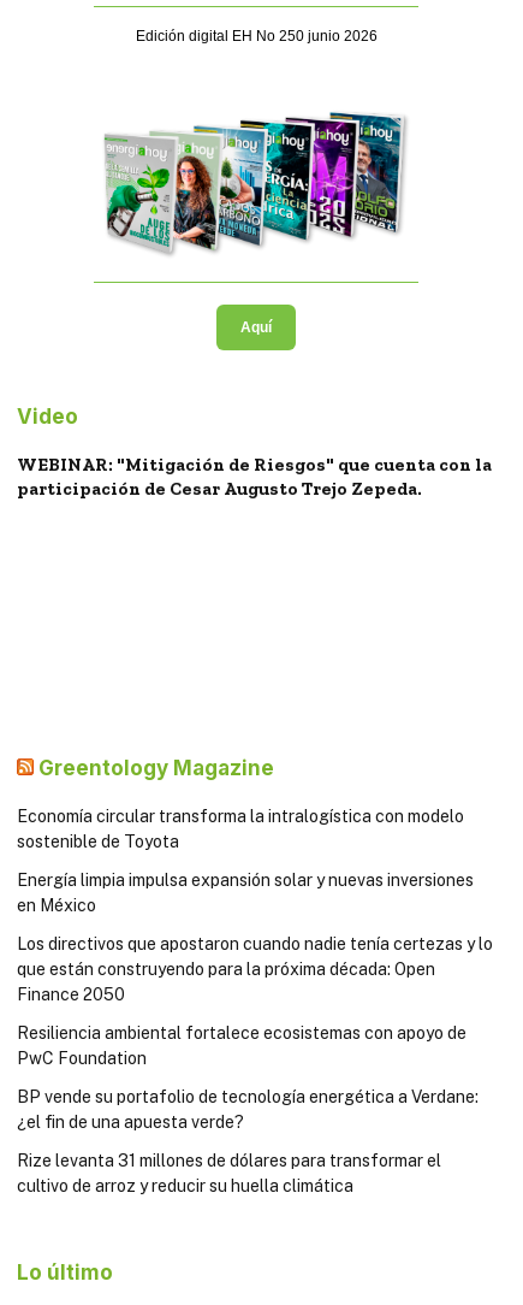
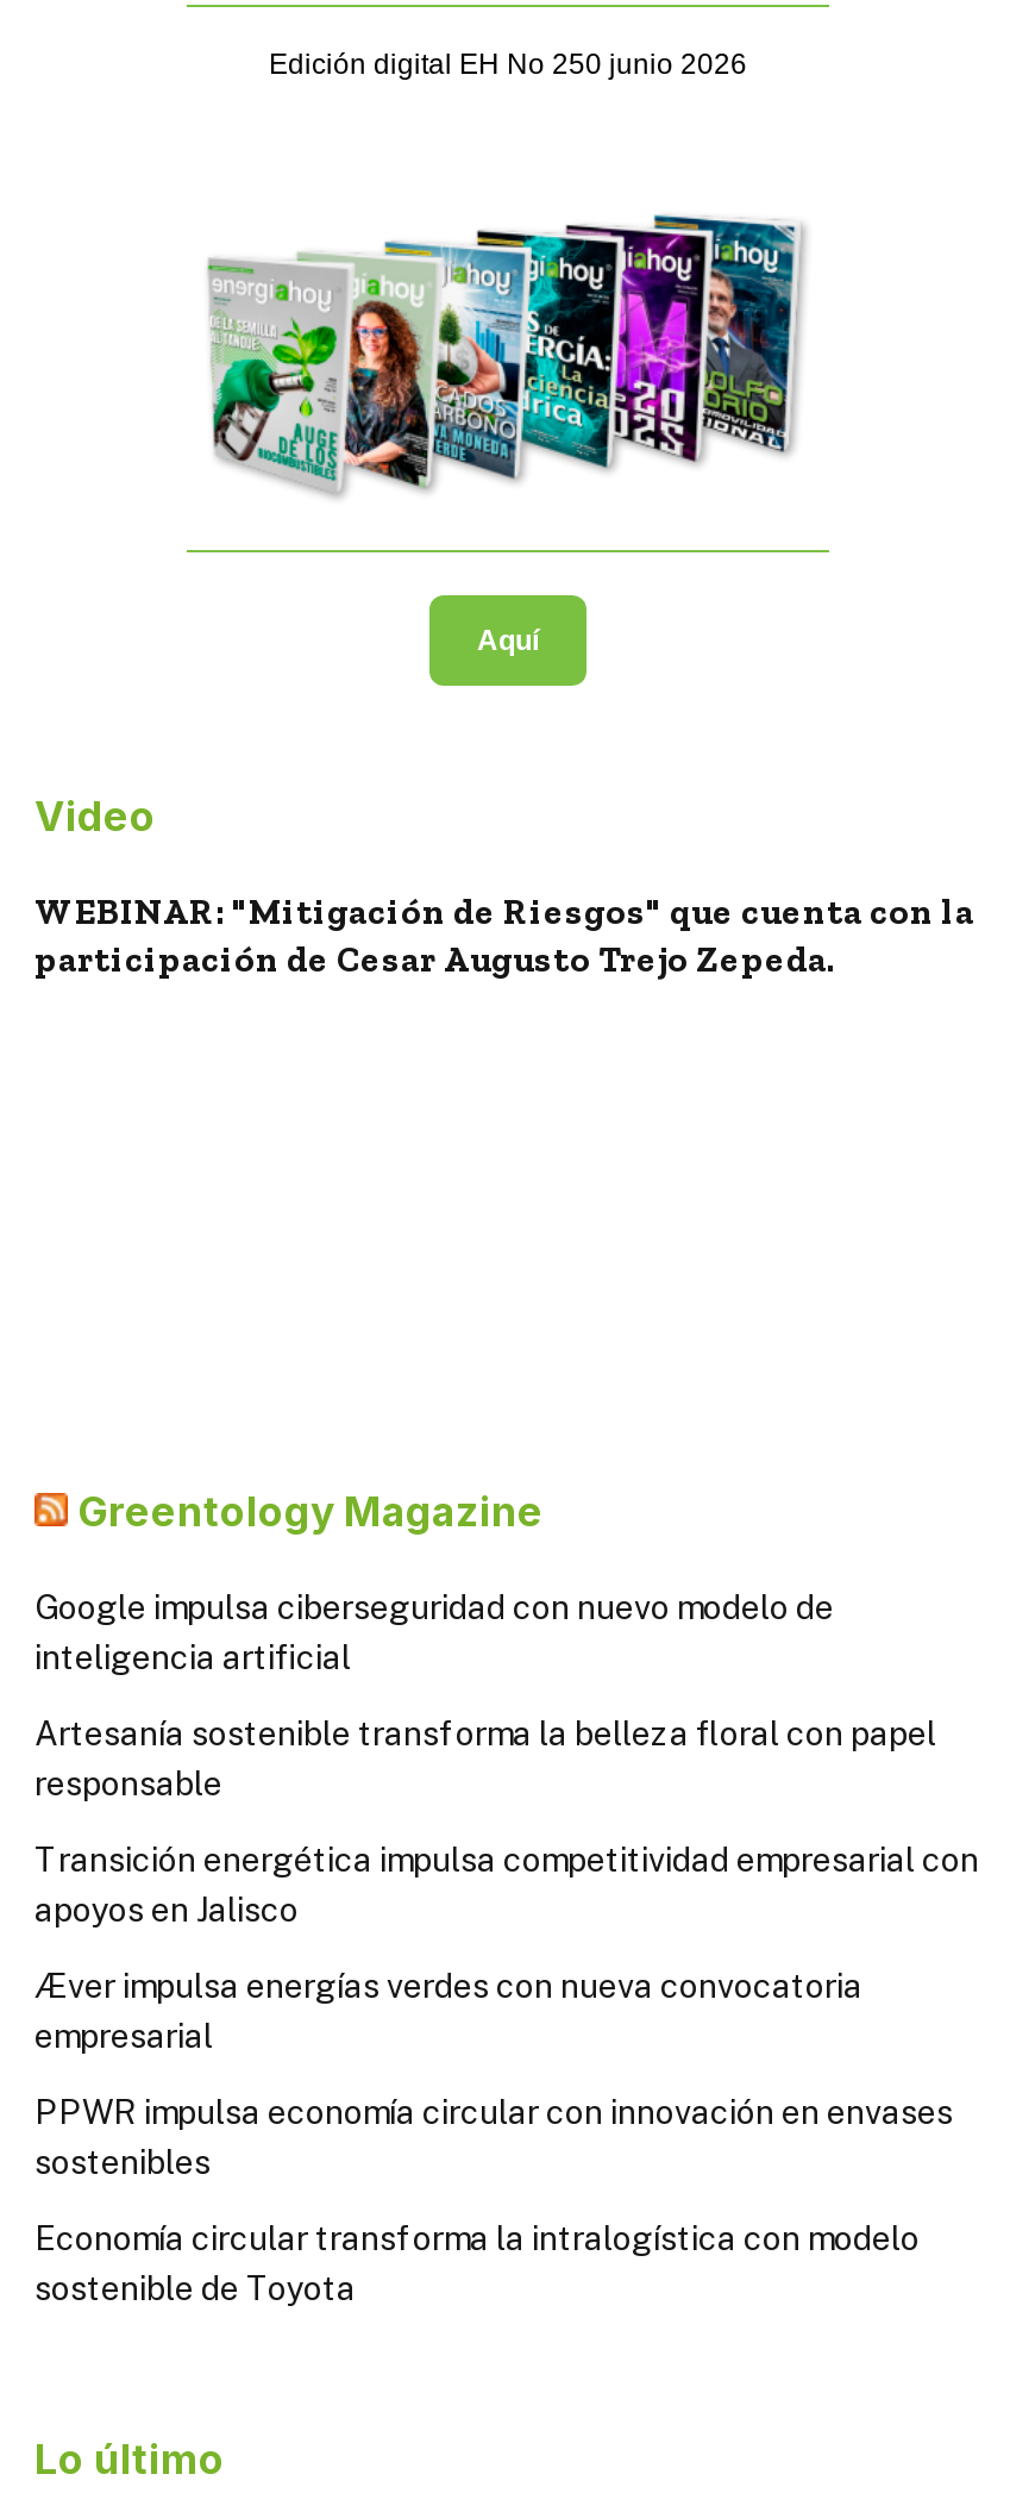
none -> [34,1589,979,2182] Google impulsa ciberseguridad con nuevo modelo de | inteligencia artificial | Artesanía sostenible transforma la belleza floral con papel | responsable | Transición energética impulsa competitividad empresarial con | apoyos en Jalisco | Æver impulsa energías verdes con nueva convocatoria | empresarial | PPWR impulsa economía circular con innovación en envases | sostenibles
moved [17,807,464,852] -> [34,2220,920,2308]: Economía circular transforma la intralogística con modelo | sostenible de Toyota
[17,871,493,1196] Energía limpia impulsa expansión solar y nuevas inversiones | en México | Los directivos que apostaron cuando nadie tenía certezas y lo | que están construyendo para la próxima década: Open | Finance 2050 | Resiliencia ambiental fortalece ecosistemas con apoyo de | PwC Foundation | BP vende su portafolio de tecnología energética a Verdane: | ¿el fin de una apuesta verde? | Rize levanta 31 millones de dólares para transformar el | cultivo de arroz y reducir su huella climática -> none

